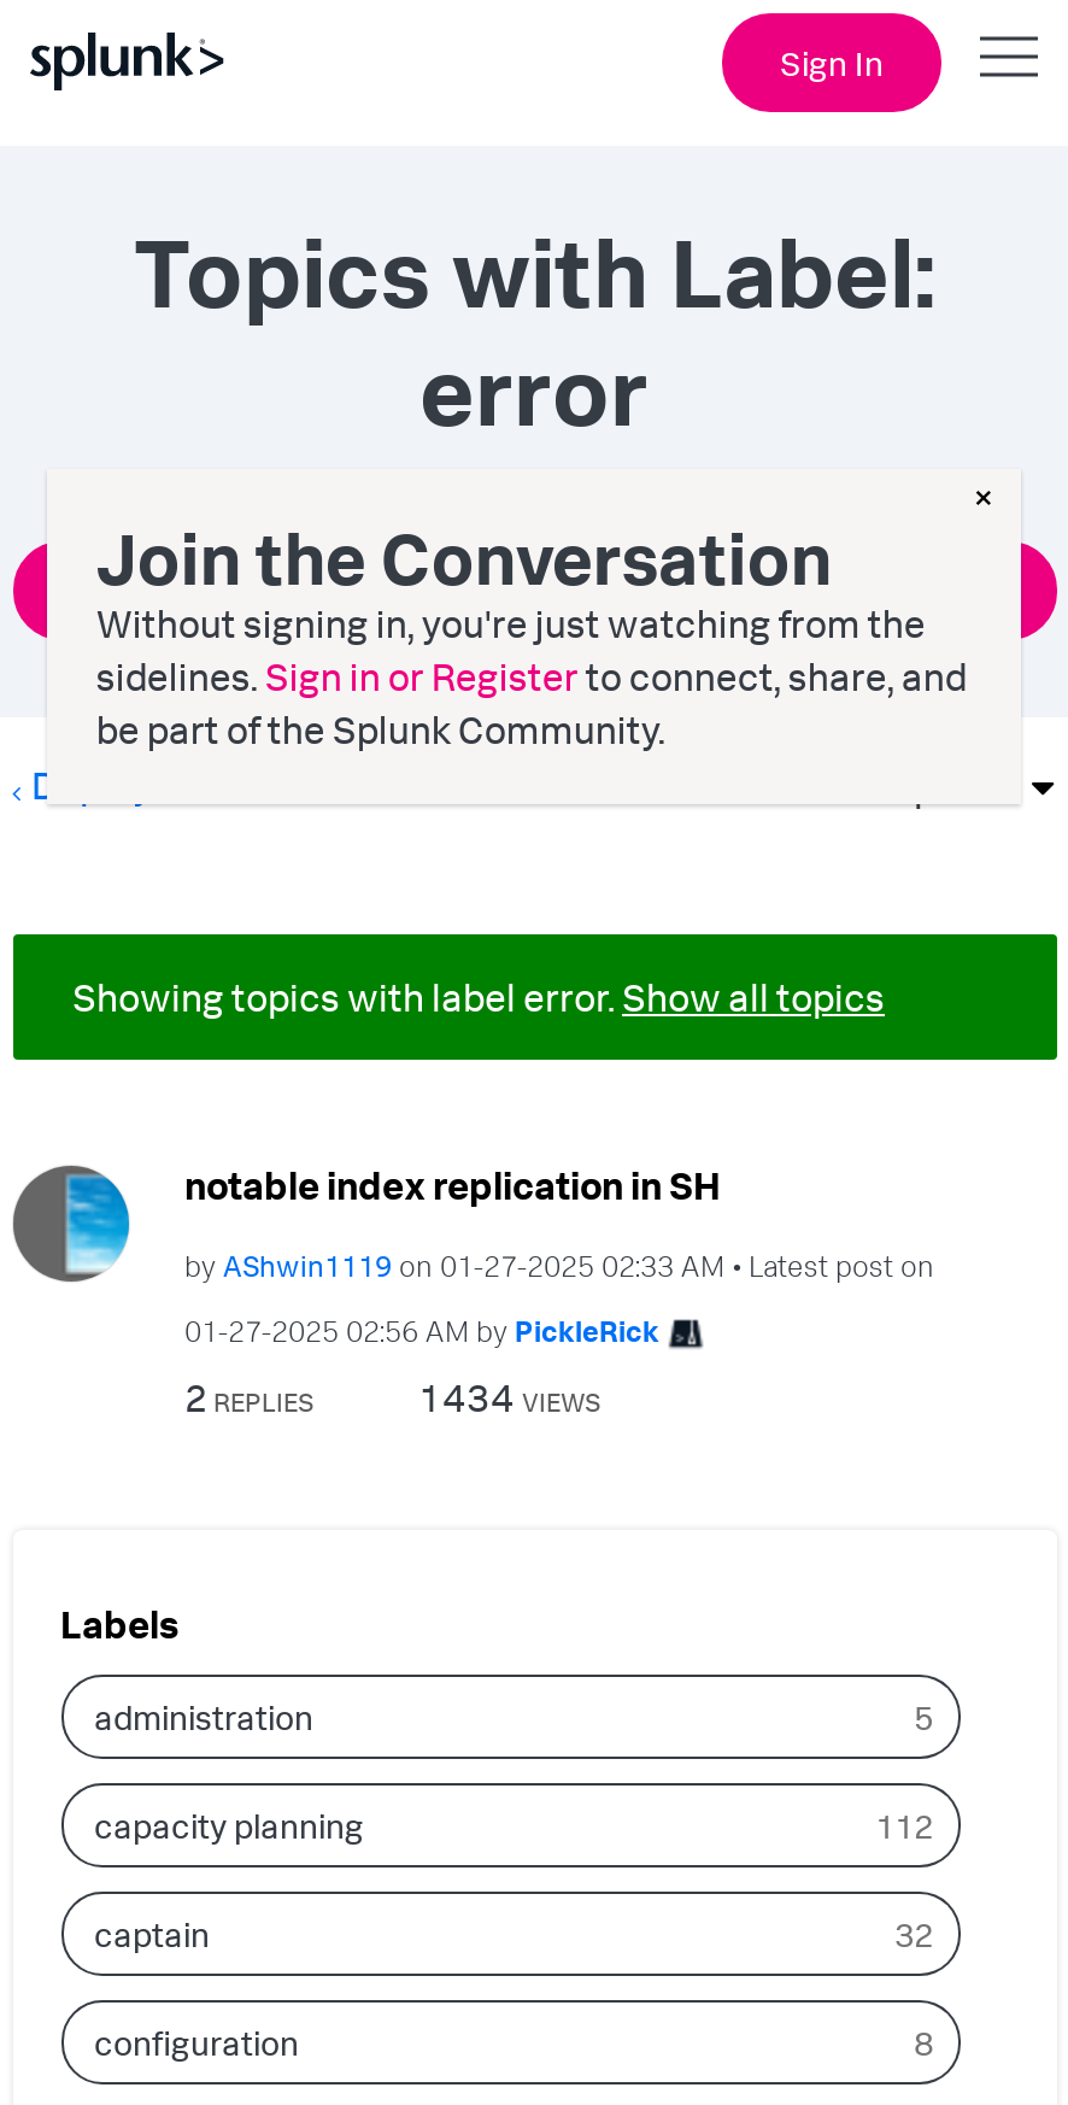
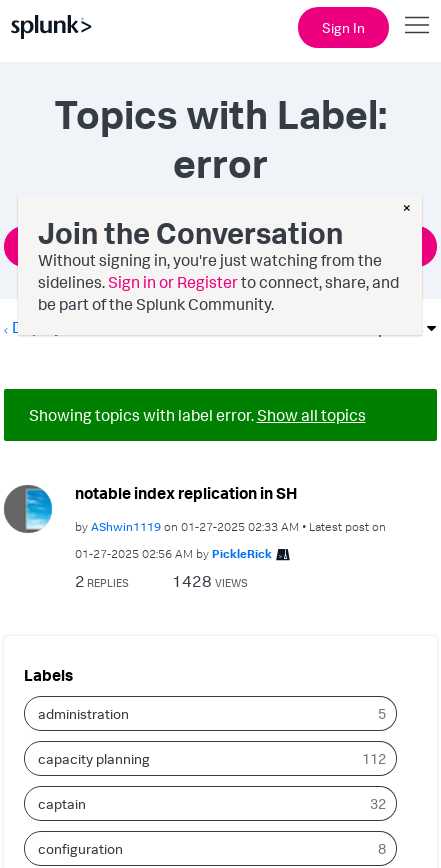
[418,1373,602,1421] 1434 VIEWS -> [172,571,248,591] 1428 VIEWS

